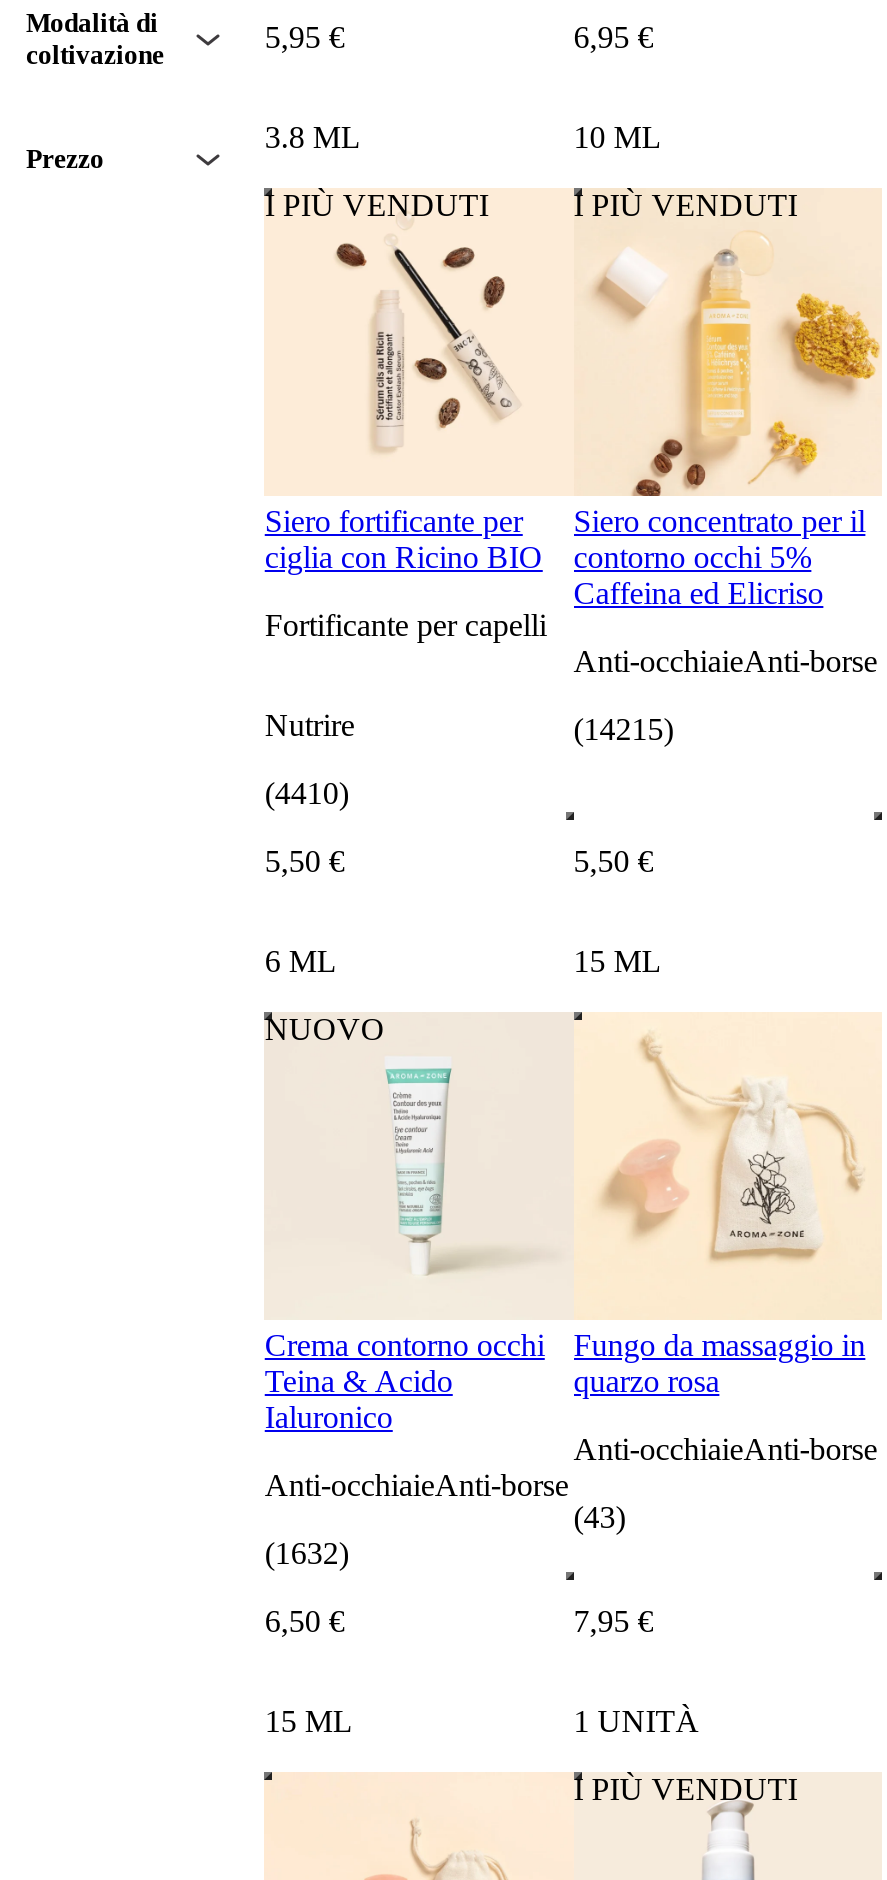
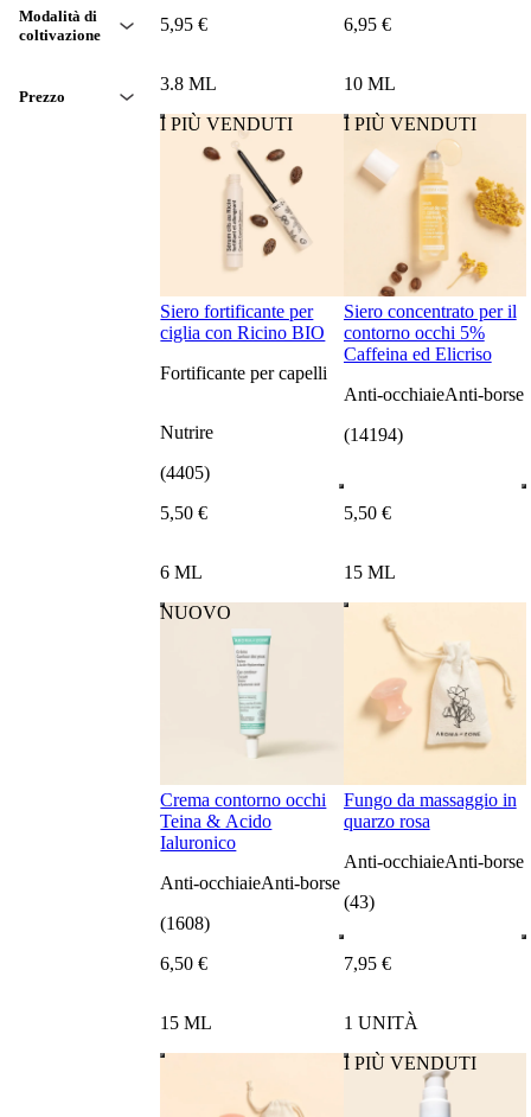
[573,712,673,746] (14215) -> [343,425,403,445] (14194)
[265,776,349,810] (4410) -> [160,463,210,483] (4405)
[265,1537,349,1571] (1632) -> [160,914,210,934] (1608)

